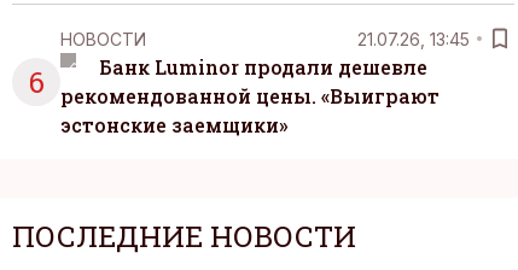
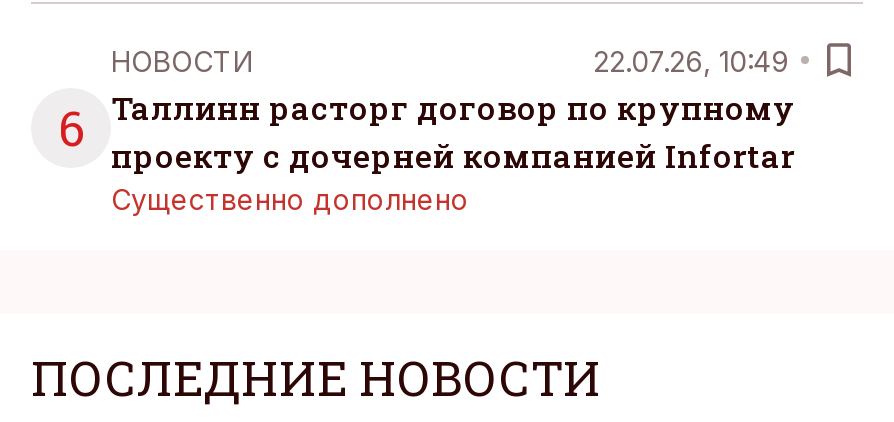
[60,28,470,137] 21.07.26, 13:45 | Банк Luminor продали дешевле | рекомендованной цены. «Выиграют | эстонские заемщики» -> [111,43,795,216] 22.07.26, 10:49 | Таллинн расторг договор по крупному | проекту с дочерней компанией Infortar | Существенно дополнено

